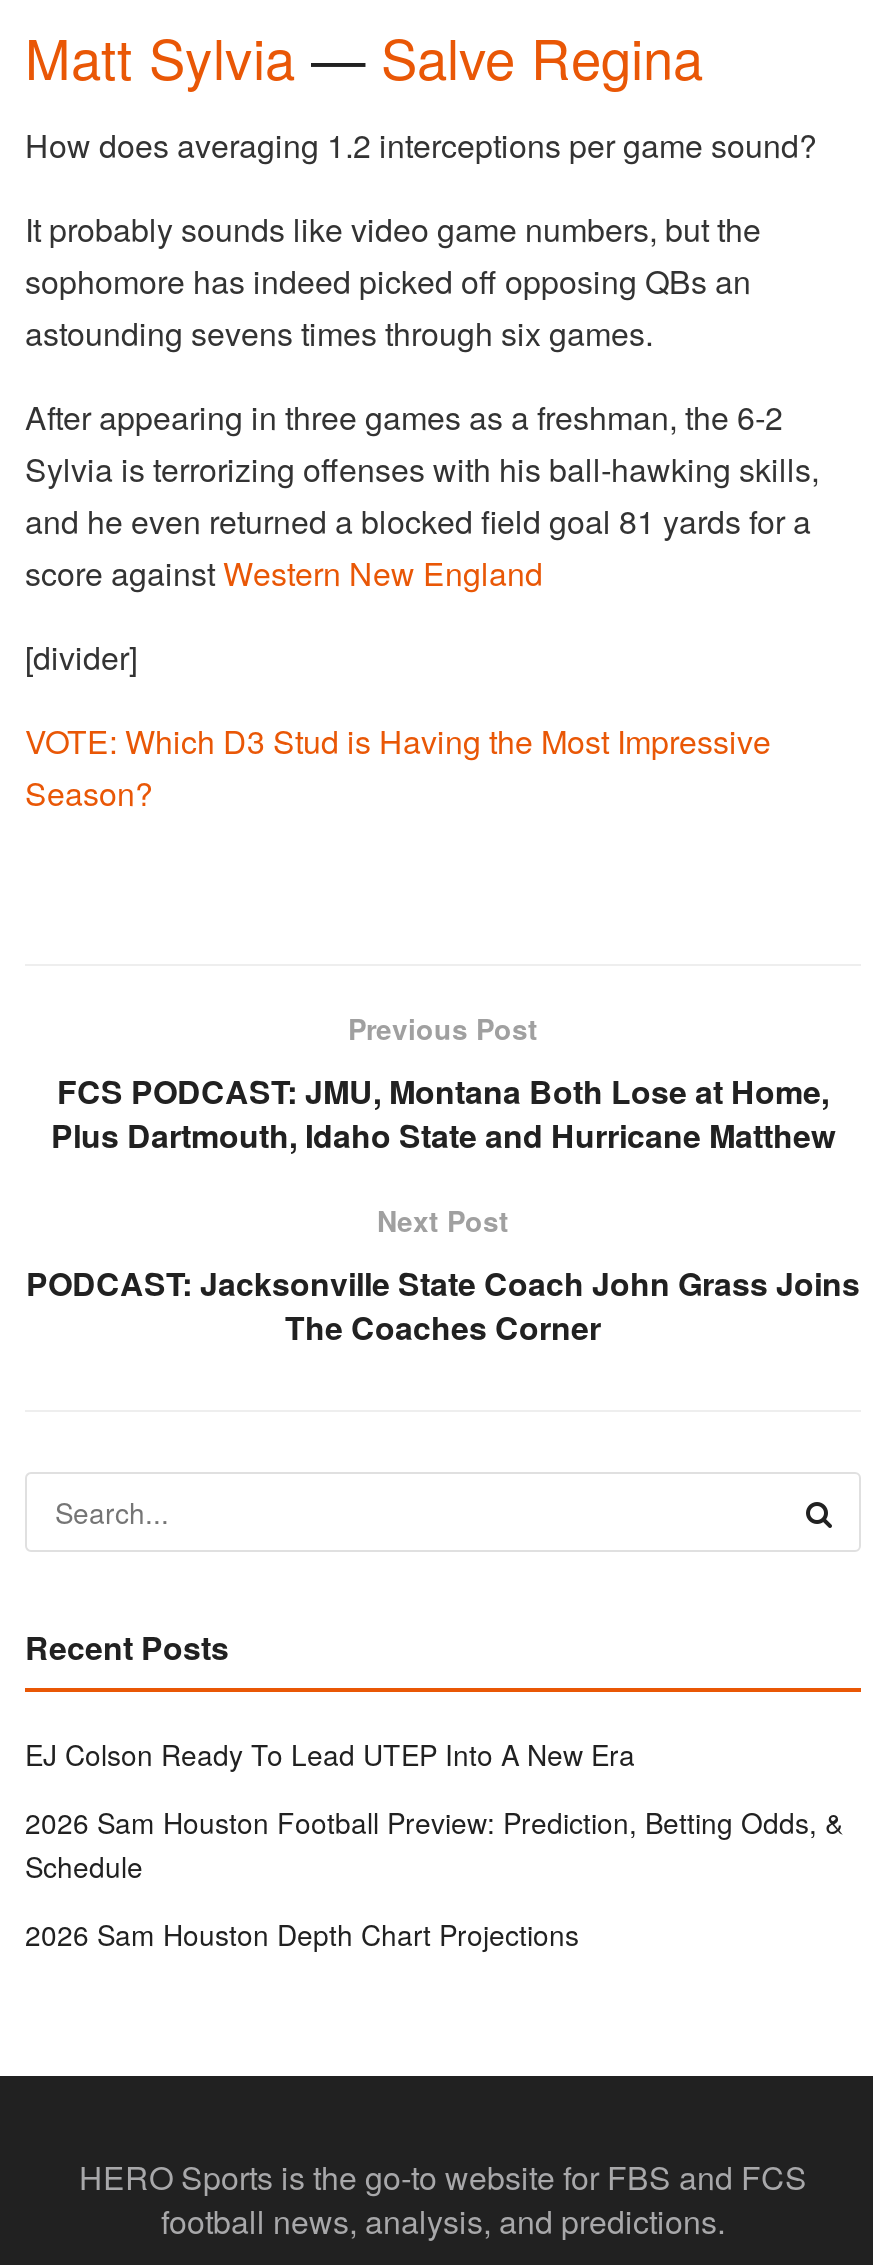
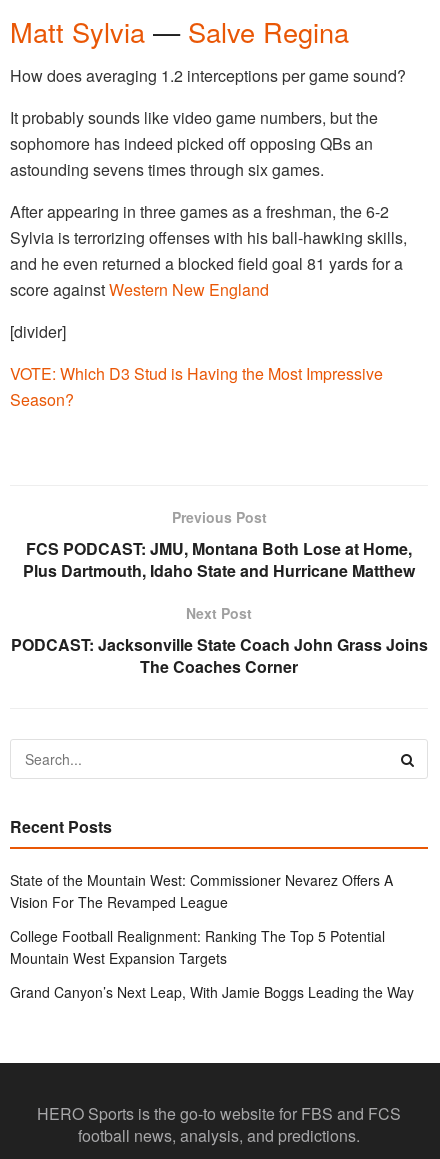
[25,1735,635,1775] EJ Colson Ready To Lead UTEP Into A New Era -> [10,870,393,912] State of the Mountain West: Commissioner Nevarez Offers A | Vision For The Revamped League
[25,1803,843,1887] 2026 Sam Houston Football Preview: Prediction, Betting Odds, & | Schedule -> [10,926,385,968] College Football Realignment: Ranking The Top 5 Potential | Mountain West Expansion Targets
[25,1915,579,1955] 2026 Sam Houston Depth Chart Projections -> [10,982,414,1002] Grand Canyon’s Next Leap, With Jamie Boggs Leading the Way

